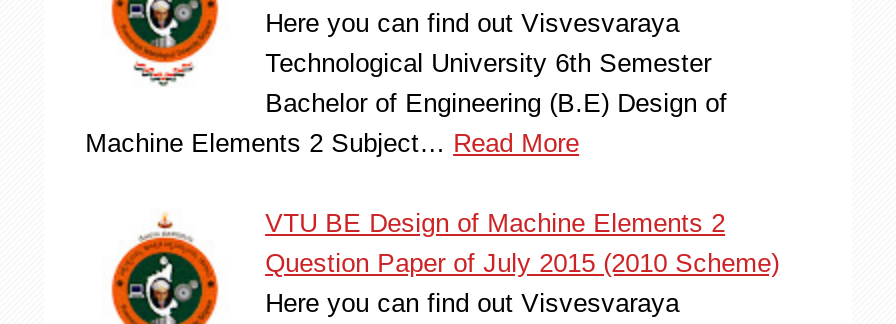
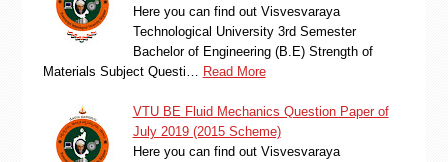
[85,47,727,157] Technological University 6th Semester | Bachelor of Engineering (B.E) Design of | Machine Elements 2 Subject… Read More -> [43,23,373,78] Technological University 3rd Semester | Bachelor of Engineering (B.E) Strength of | Materials Subject Questi… Read More
[265,207,779,277] VTU BE Design of Machine Elements 2 | Question Paper of July 2015 (2010 Scheme) -> [133,103,389,138] VTU BE Fluid Mechanics Question Paper of | July 2019 (2015 Scheme)

